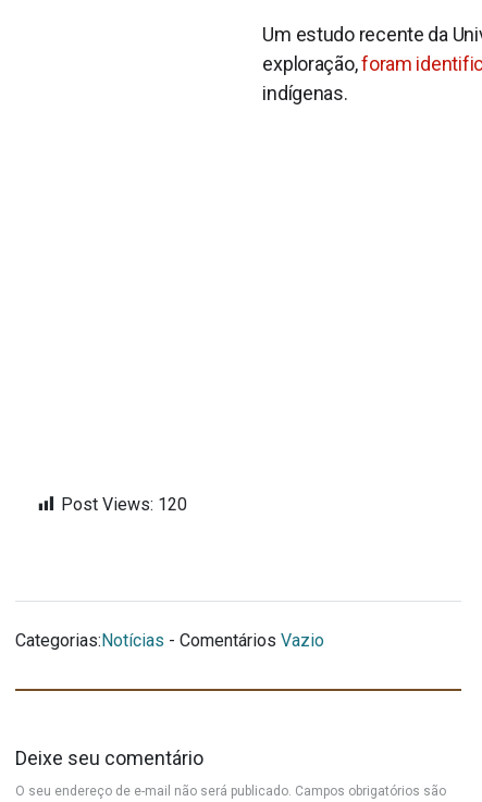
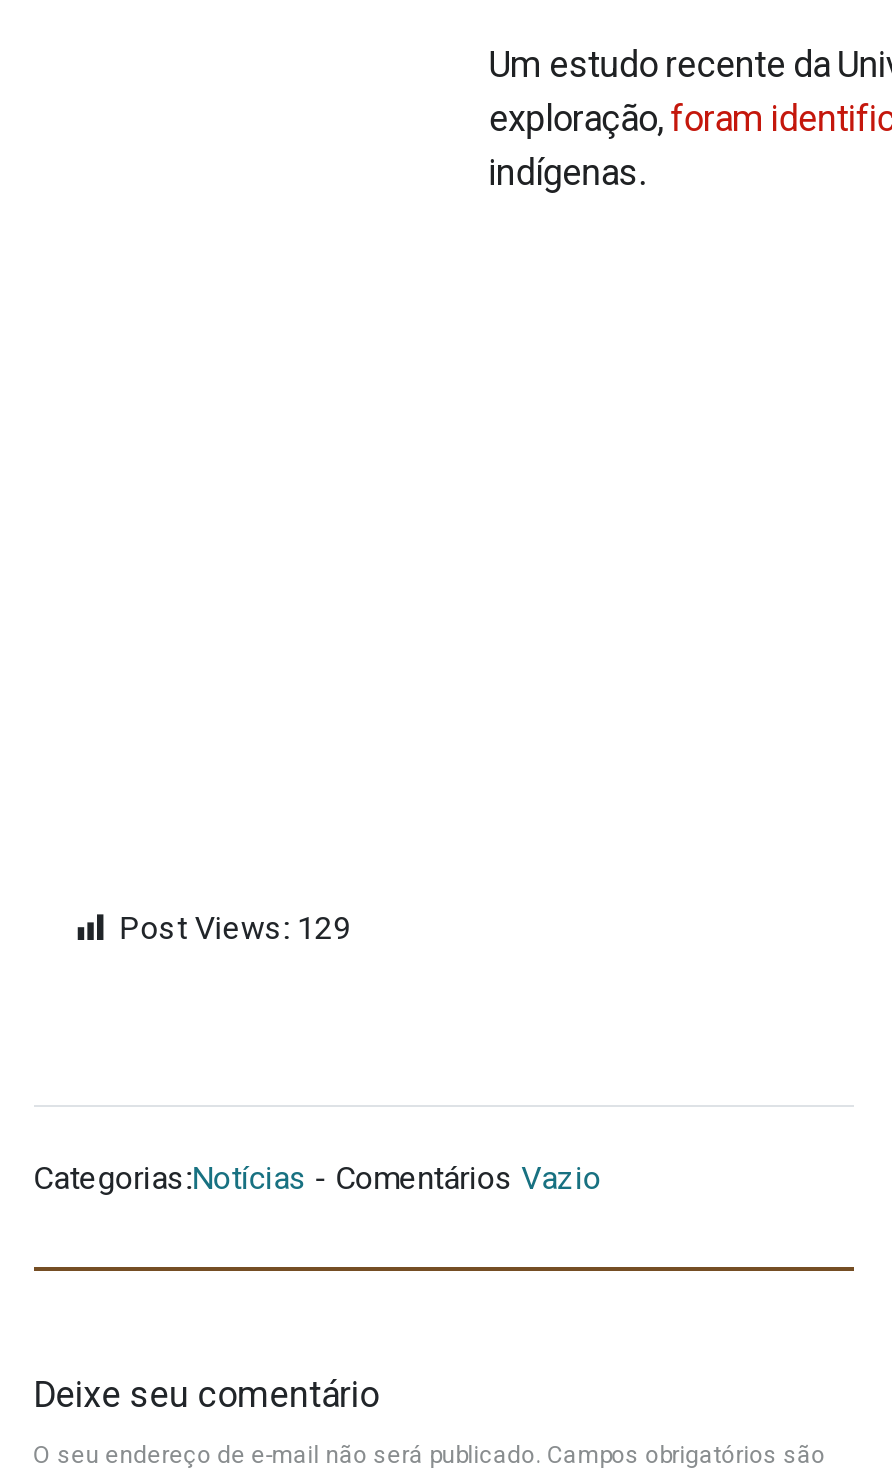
[61,494,187,515] Post Views: 120 -> [119,909,351,947] Post Views: 129

